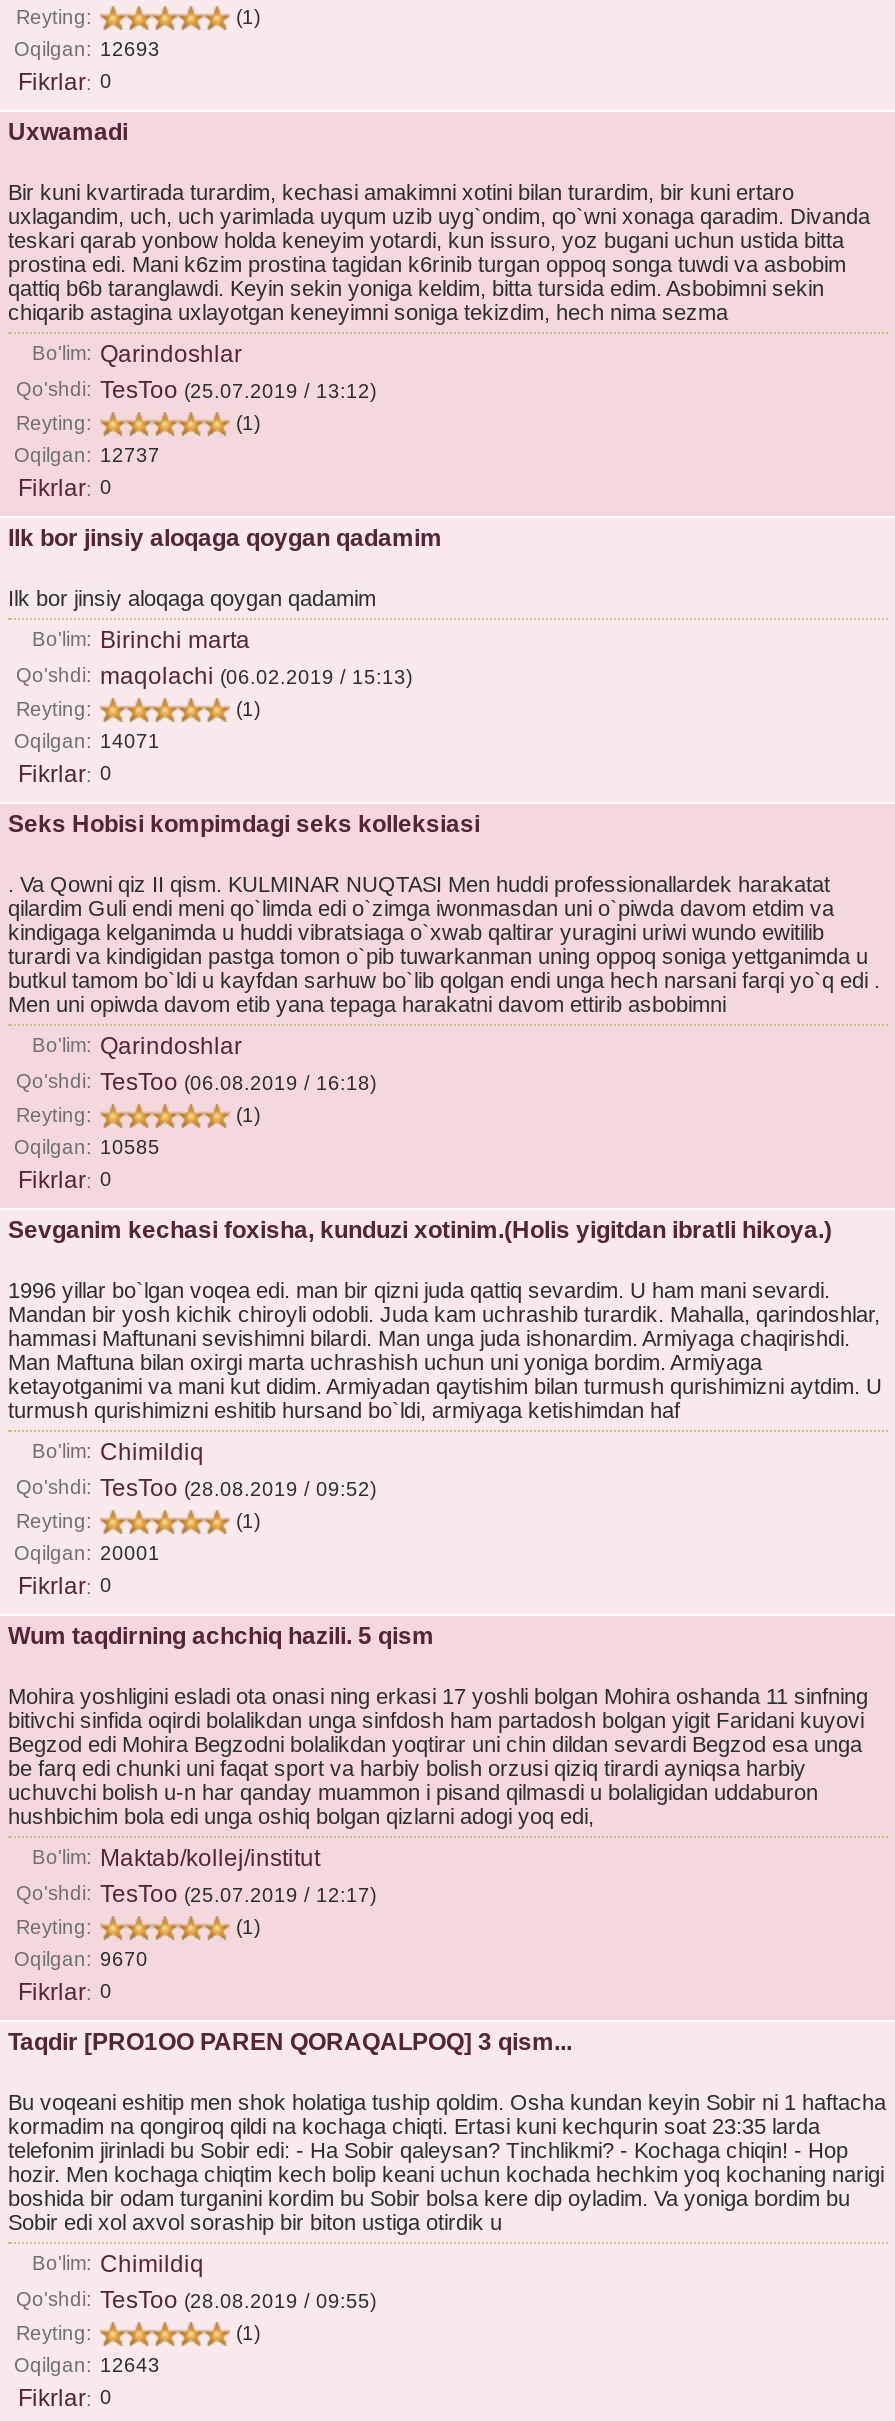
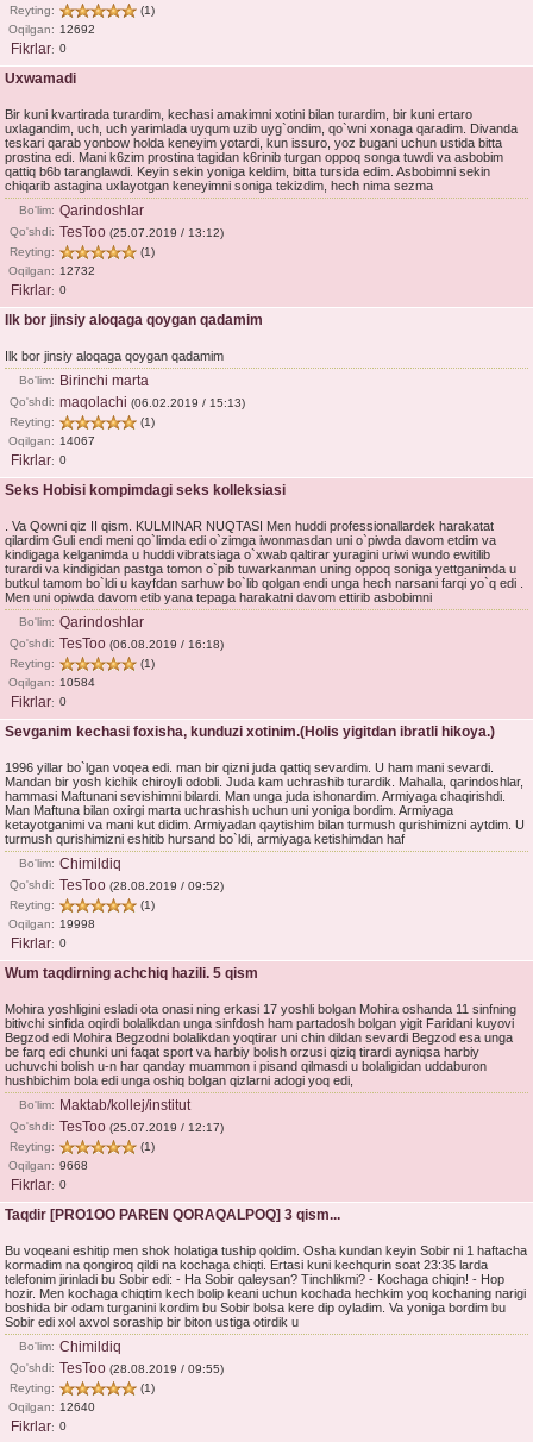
[14,37,160,59] Oqilgan: 12693 -> [8,22,95,35] Oqilgan: 12692
[14,443,160,465] Oqilgan: 12737 -> [8,264,95,277] Oqilgan: 12732
[14,729,160,751] Oqilgan: 14071 -> [8,434,95,447] Oqilgan: 14067
[14,1135,160,1157] Oqilgan: 10585 -> [8,675,95,688] Oqilgan: 10584
[14,1541,160,1563] Oqilgan: 20001 -> [8,917,95,930] Oqilgan: 19998
[14,1947,148,1969] Oqilgan: 9670 -> [8,1158,88,1171] Oqilgan: 9668
[14,2353,160,2375] Oqilgan: 12643 -> [8,1400,95,1413] Oqilgan: 12640

